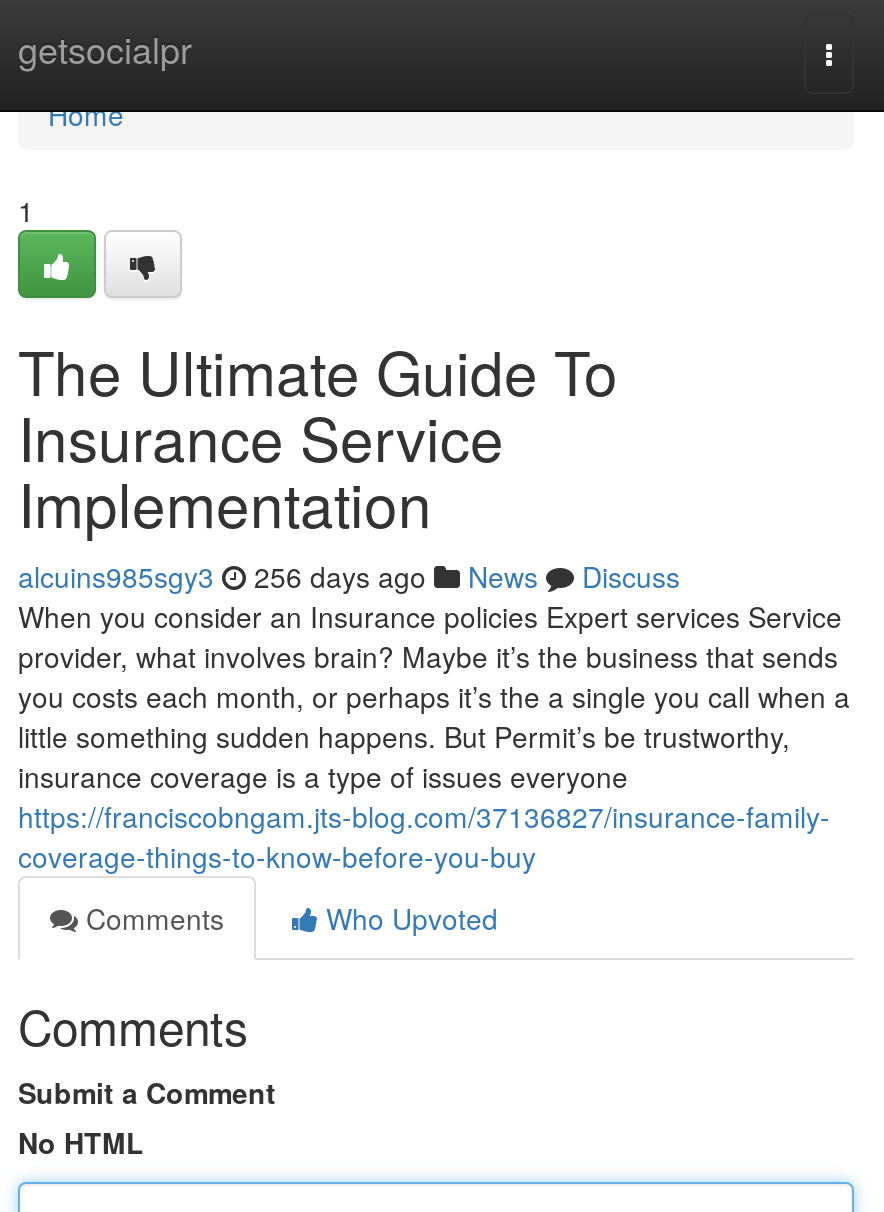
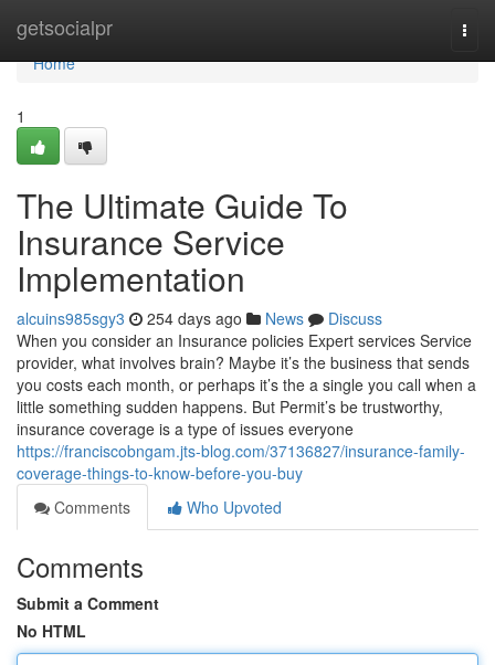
[18,556,680,596] alcuins985sgy3 256 days ago News Discuss -> [17,307,382,329] alcuins985sgy3 254 days ago News Discuss

